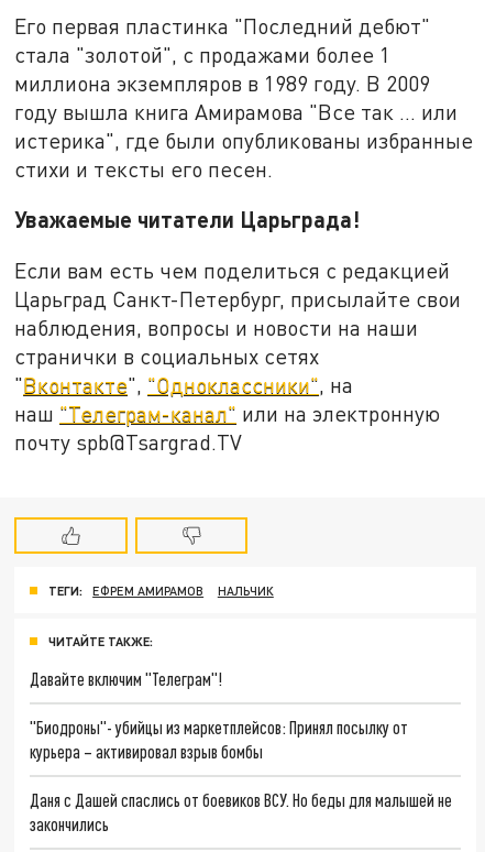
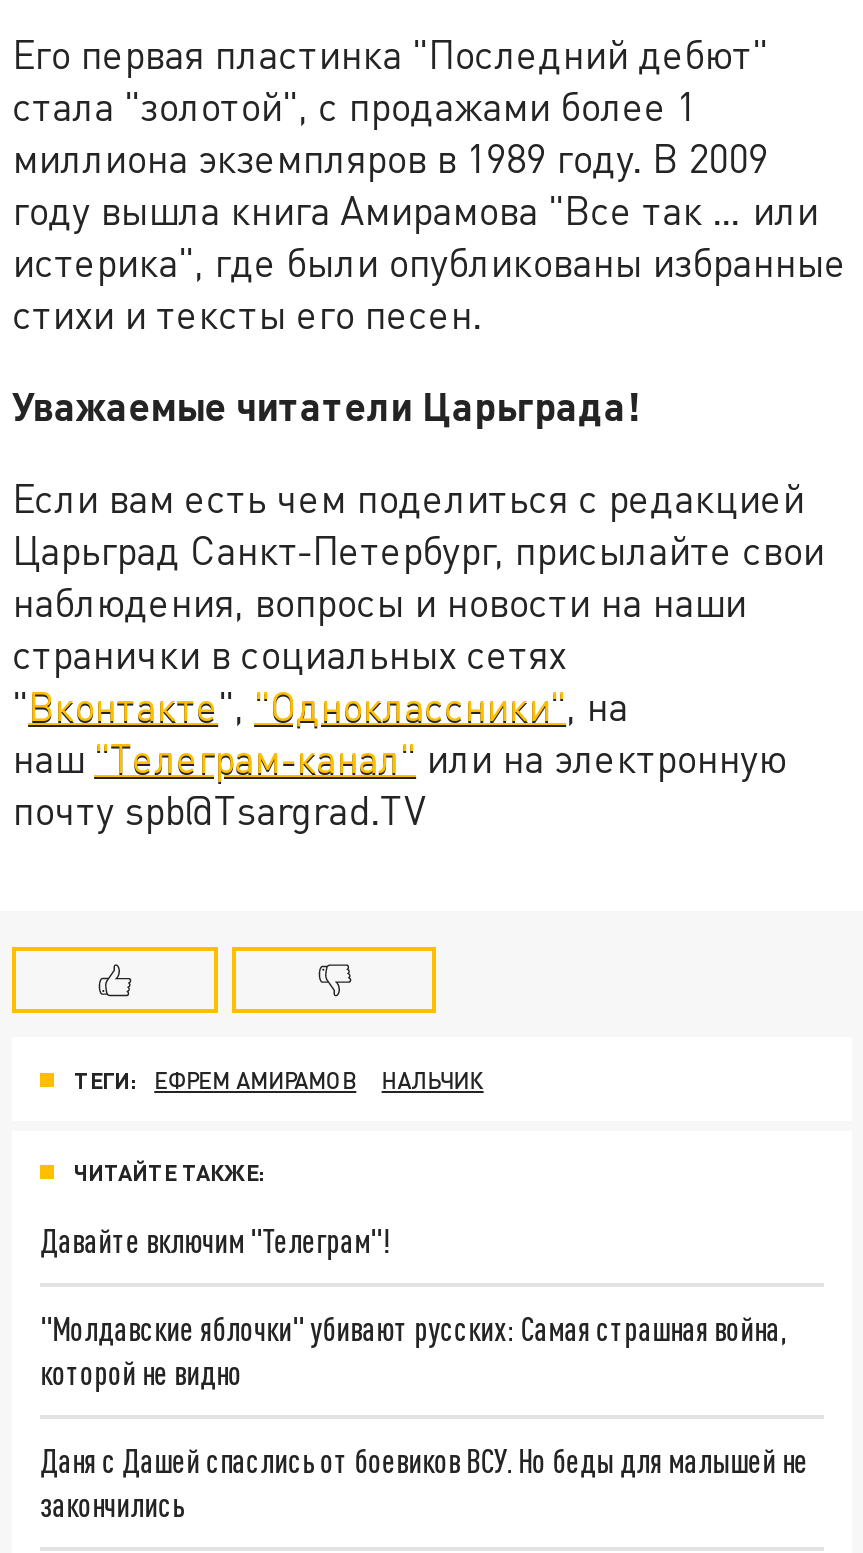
[30,717,408,762] "Биодроны"- убийцы из маркетплейсов: Принял посылку от | курьера – активировал взрыв бомбы -> [40,1309,786,1391] "Молдавские яблочки" убивают русских: Самая страшная война, | которой не видно

